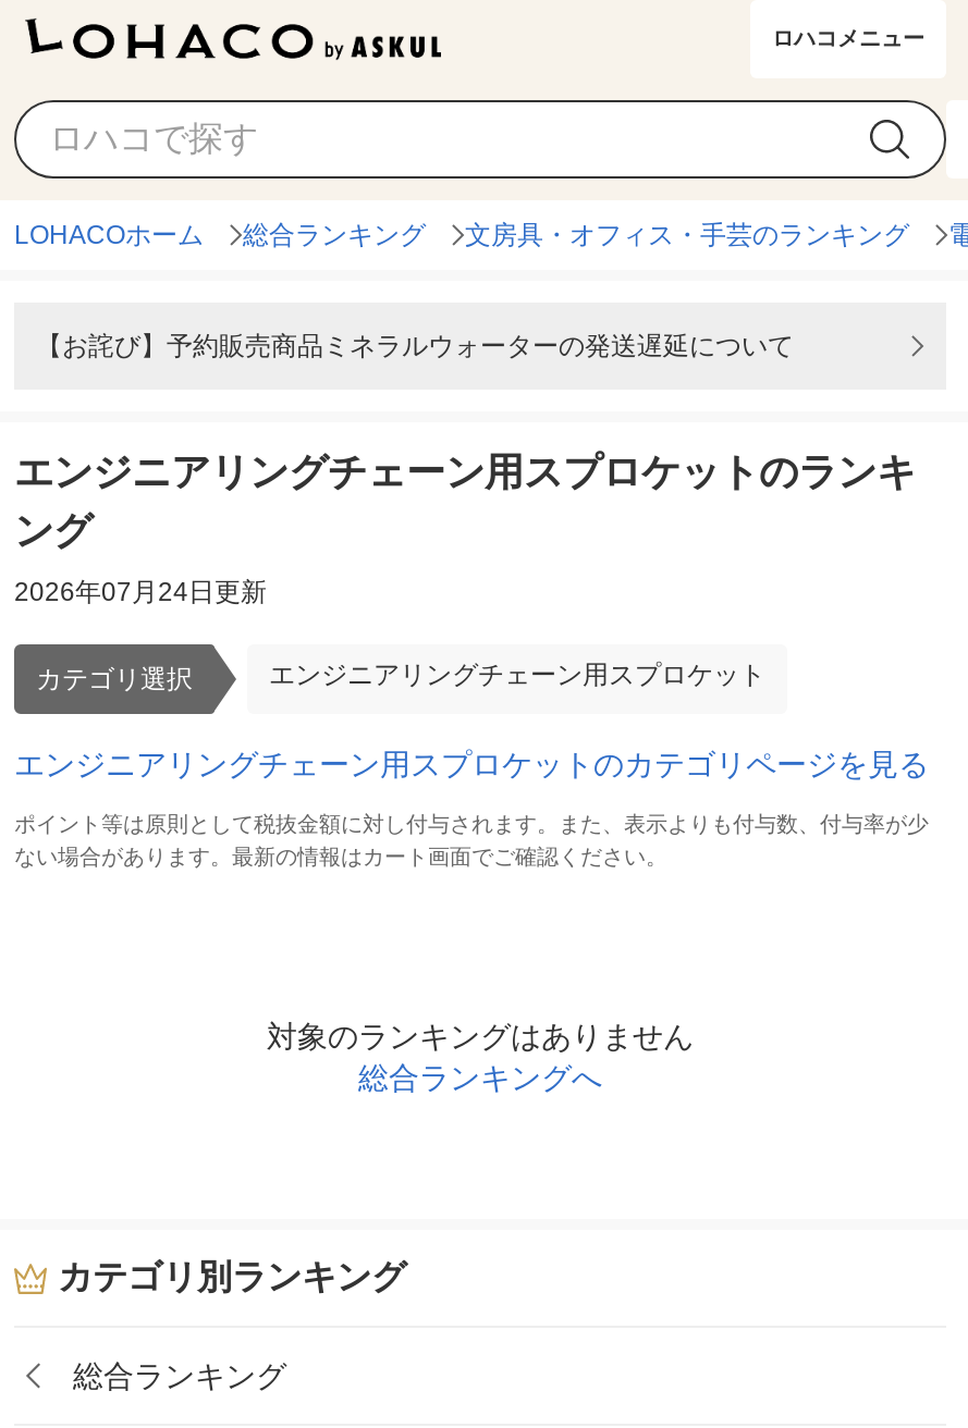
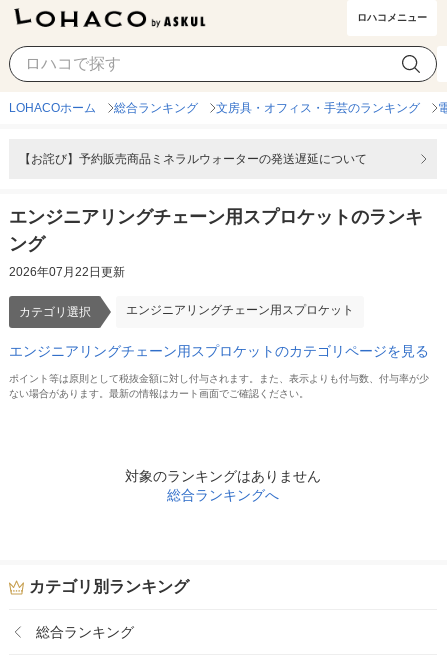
[14,577,267,607] 2026年07月24日更新 -> [9,265,125,279] 2026年07月22日更新

